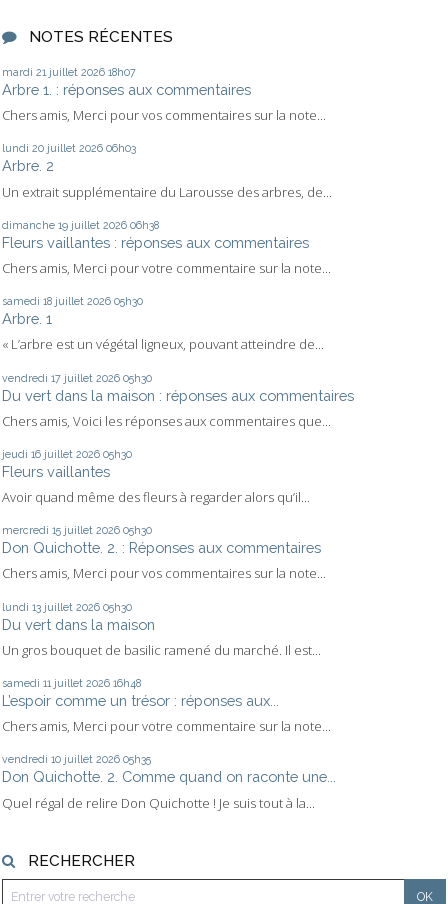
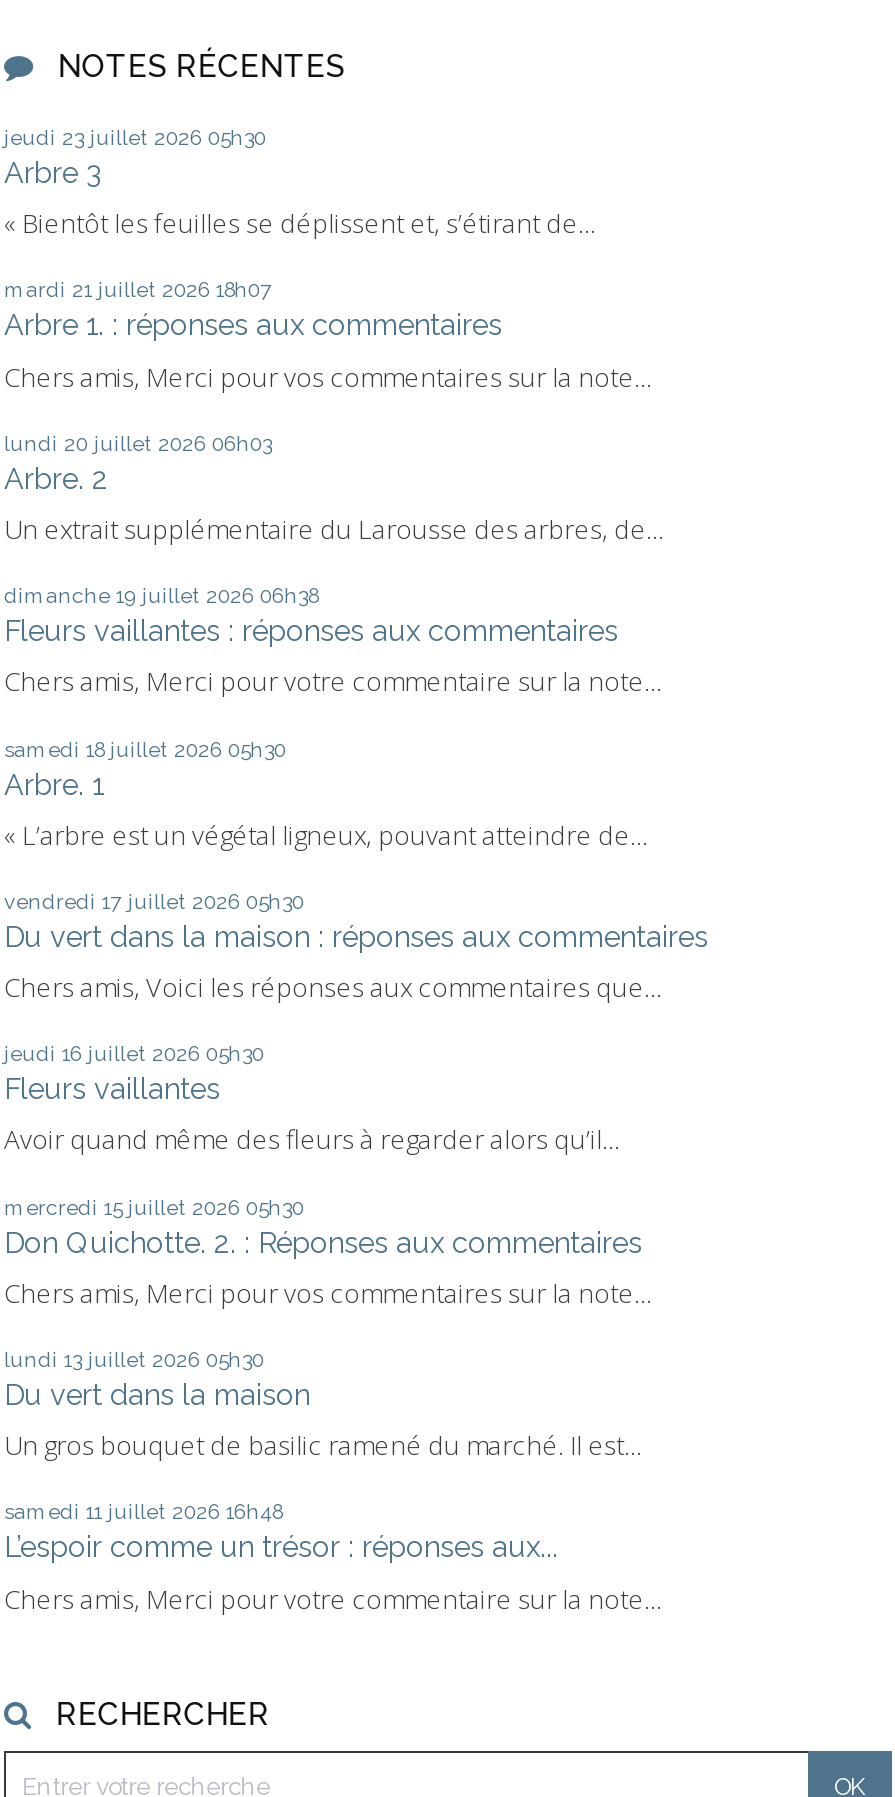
none -> [4,125,596,241] jeudi 23 juillet 2026 05h30 | Arbre 3 | « Bientôt les feuilles se déplissent et, s’étirant de...
moved [2,66,354,735] -> [4,278,708,1616]: mardi 21 juillet 2026 18h07 | Arbre 1. : réponses aux commentaires | Chers amis, Merci pour vos commentaires sur la note... | ... | L’espoir comme un trésor : réponses aux... | Chers amis, Merci pour votre commentaire sur la note...
[2,753,336,811] vendredi 10 juillet 2026 05h35 | Don Quichotte. 2. Comme quand on raconte une... | Quel régal de relire Don Quichotte ! Je suis tout à la... -> none

